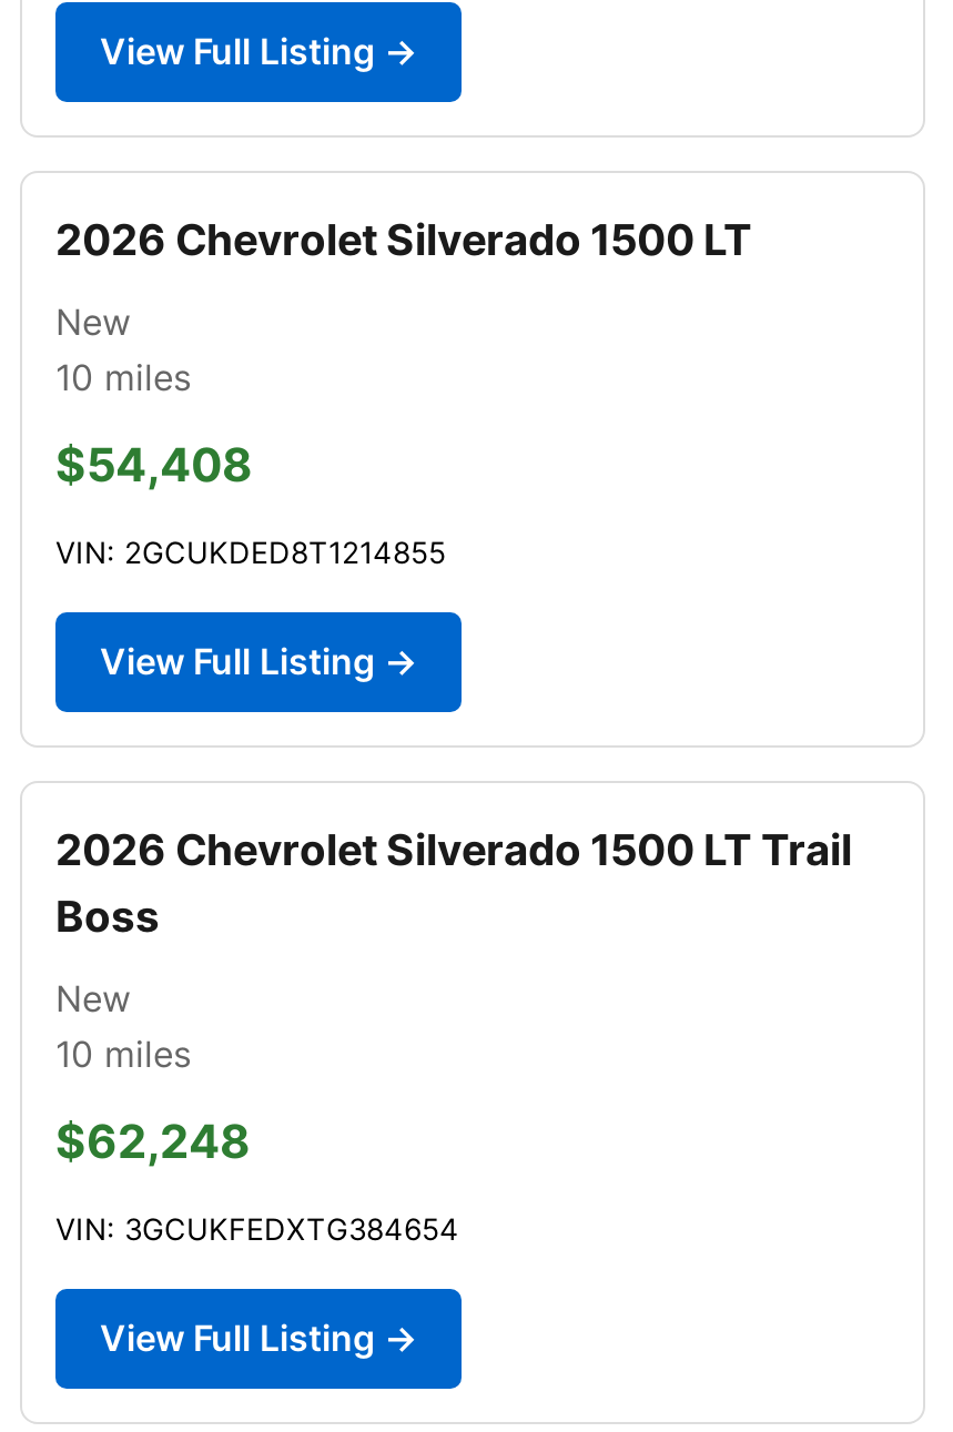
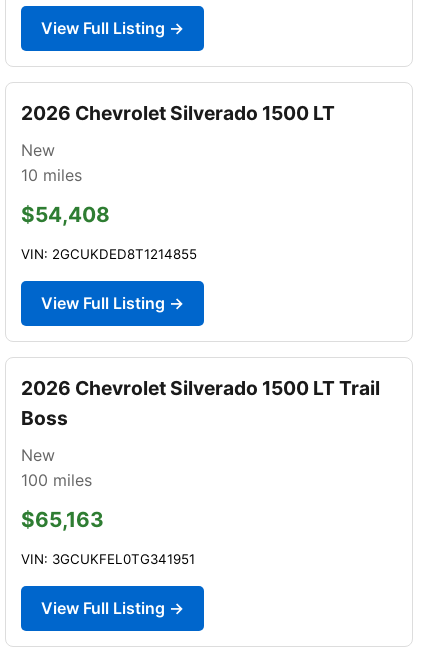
[55,1031,191,1076] 10 miles -> [21,470,92,490] 100 miles
[55,1113,251,1169] $62,248 -> [21,507,104,532] $65,163
[55,1211,459,1247] VIN: 3GCUKFEDXTG384654 -> [21,551,195,567] VIN: 3GCUKFEL0TG341951

